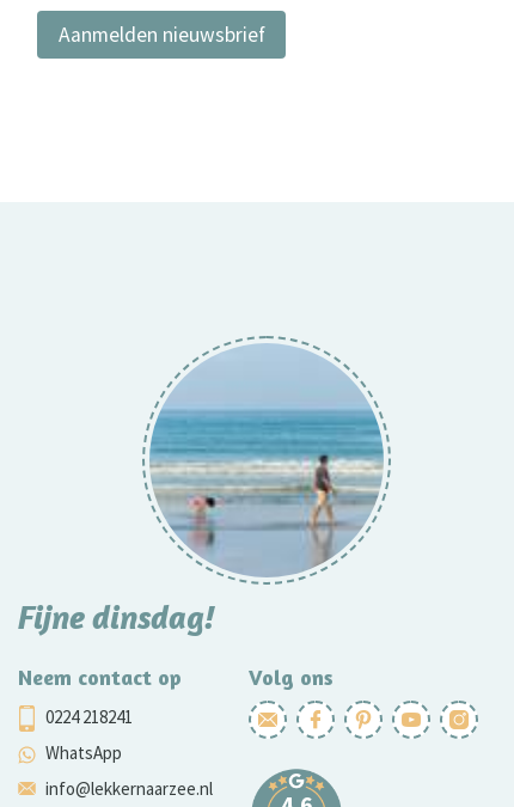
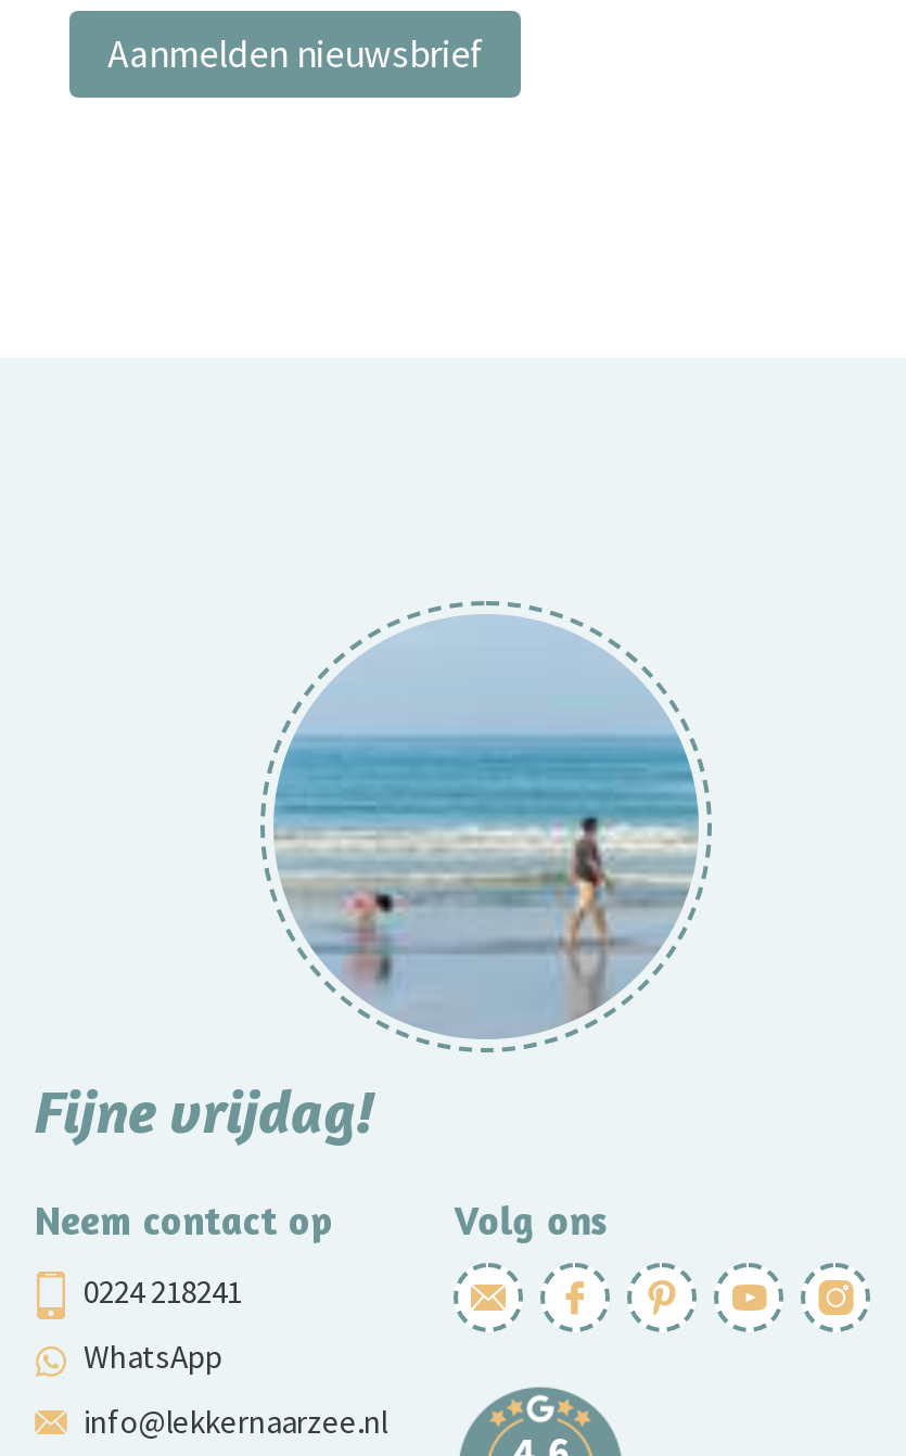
[18,596,215,637] Fijne dinsdag! -> [35,1074,375,1148] Fijne vrijdag!

